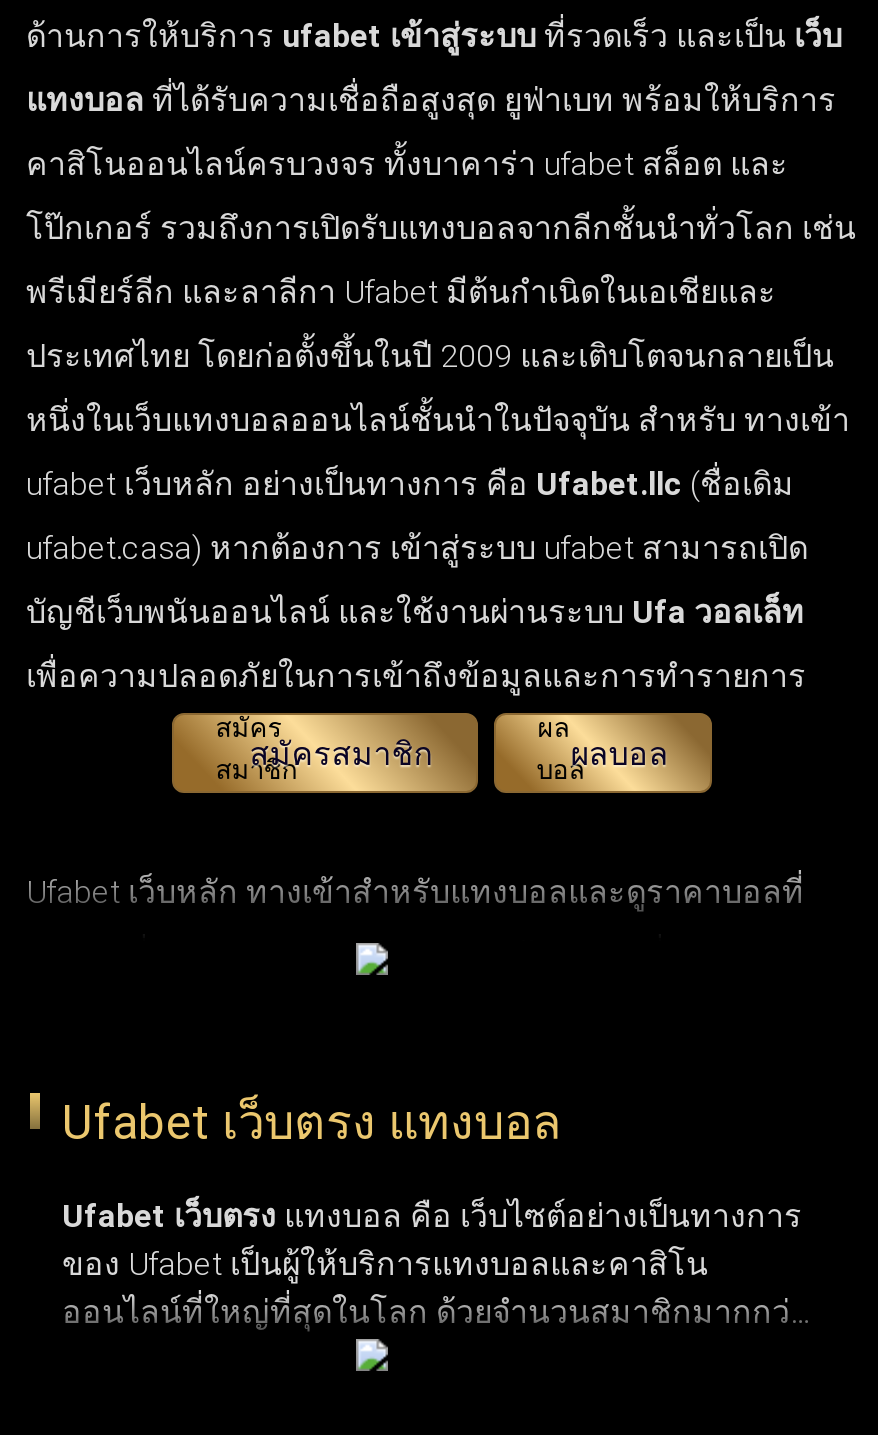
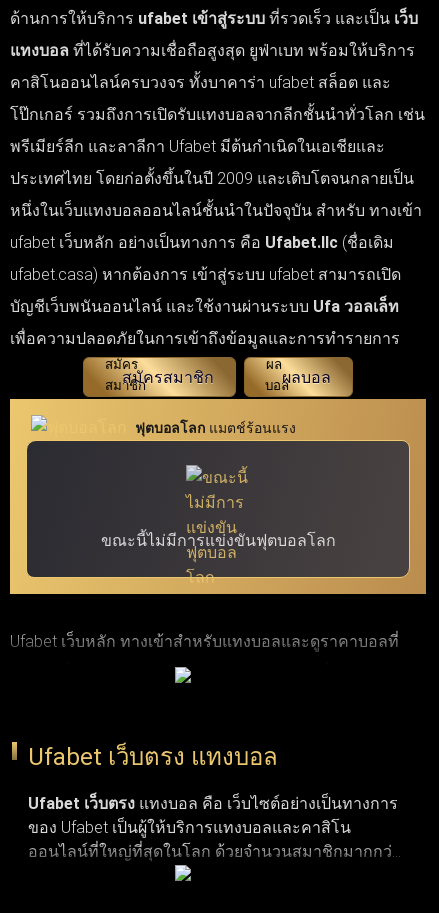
none -> [9,398,427,595] [image] | ฟุตบอลโลก แมตช์ร้อนแรง
none -> [100,531,335,550] ขณะนี้ไม่มีการแข่งขันฟุตบอลโลก

